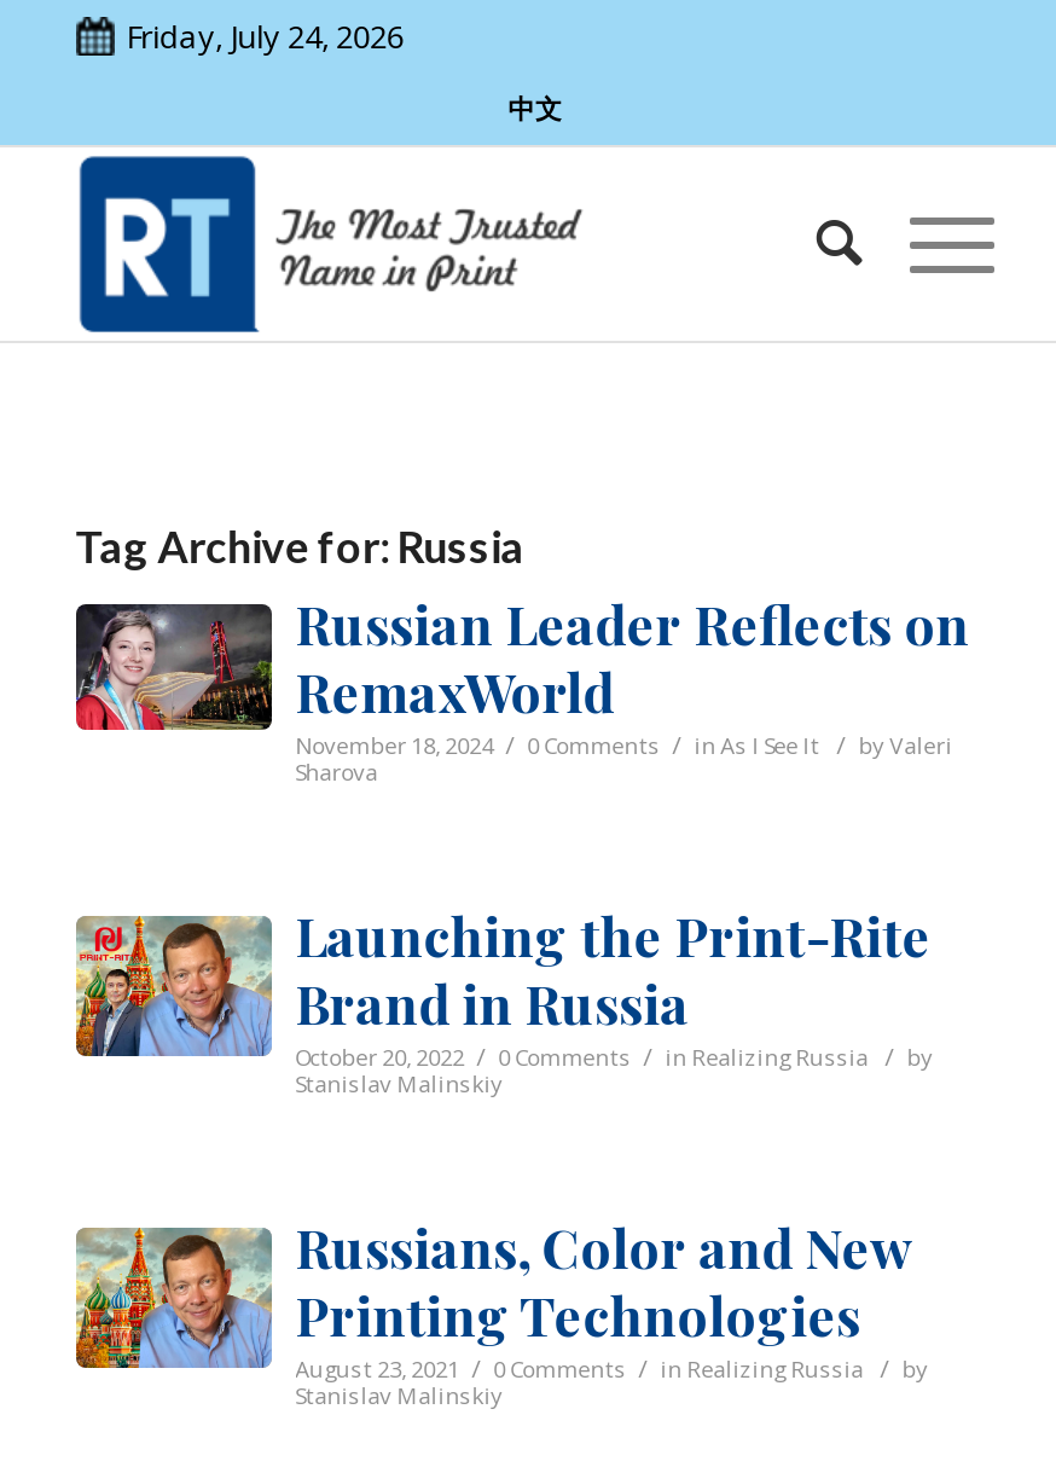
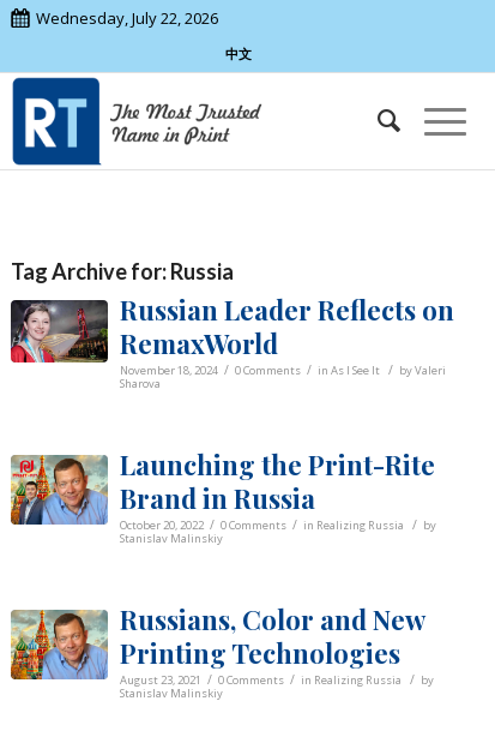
[126,15,404,58] Friday, July 24, 2026 -> [35,7,218,29] Wednesday, July 22, 2026

